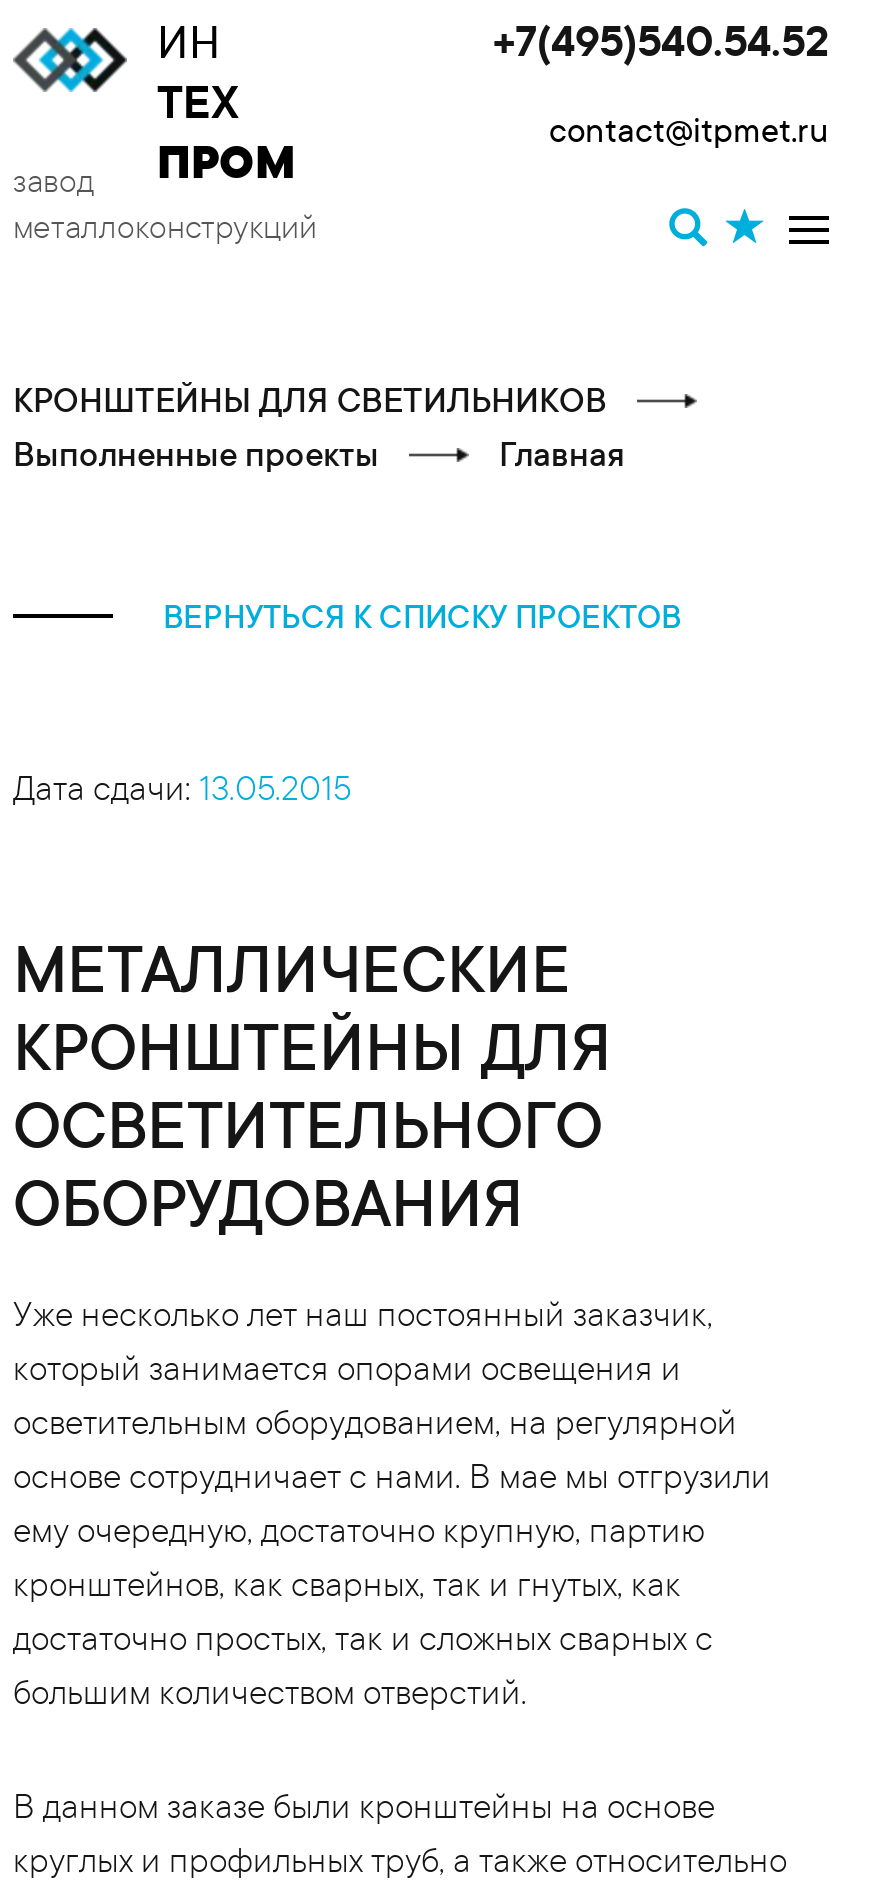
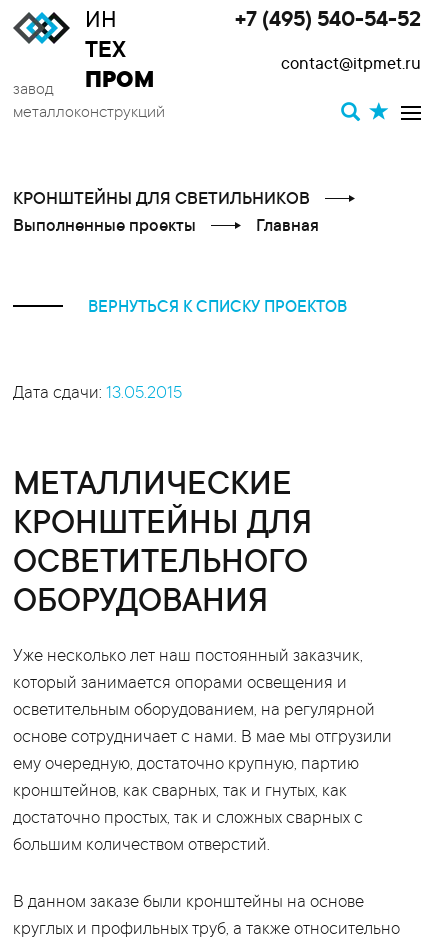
[493,22,829,70] +7(495)540.54.52 -> [235,9,421,33] +7 (495) 540-54-52

